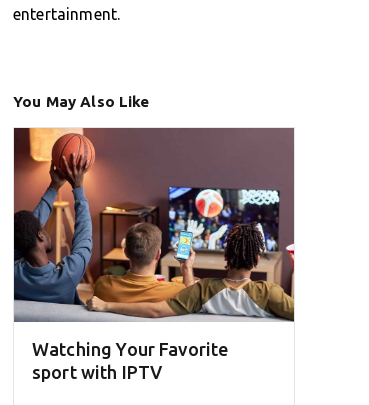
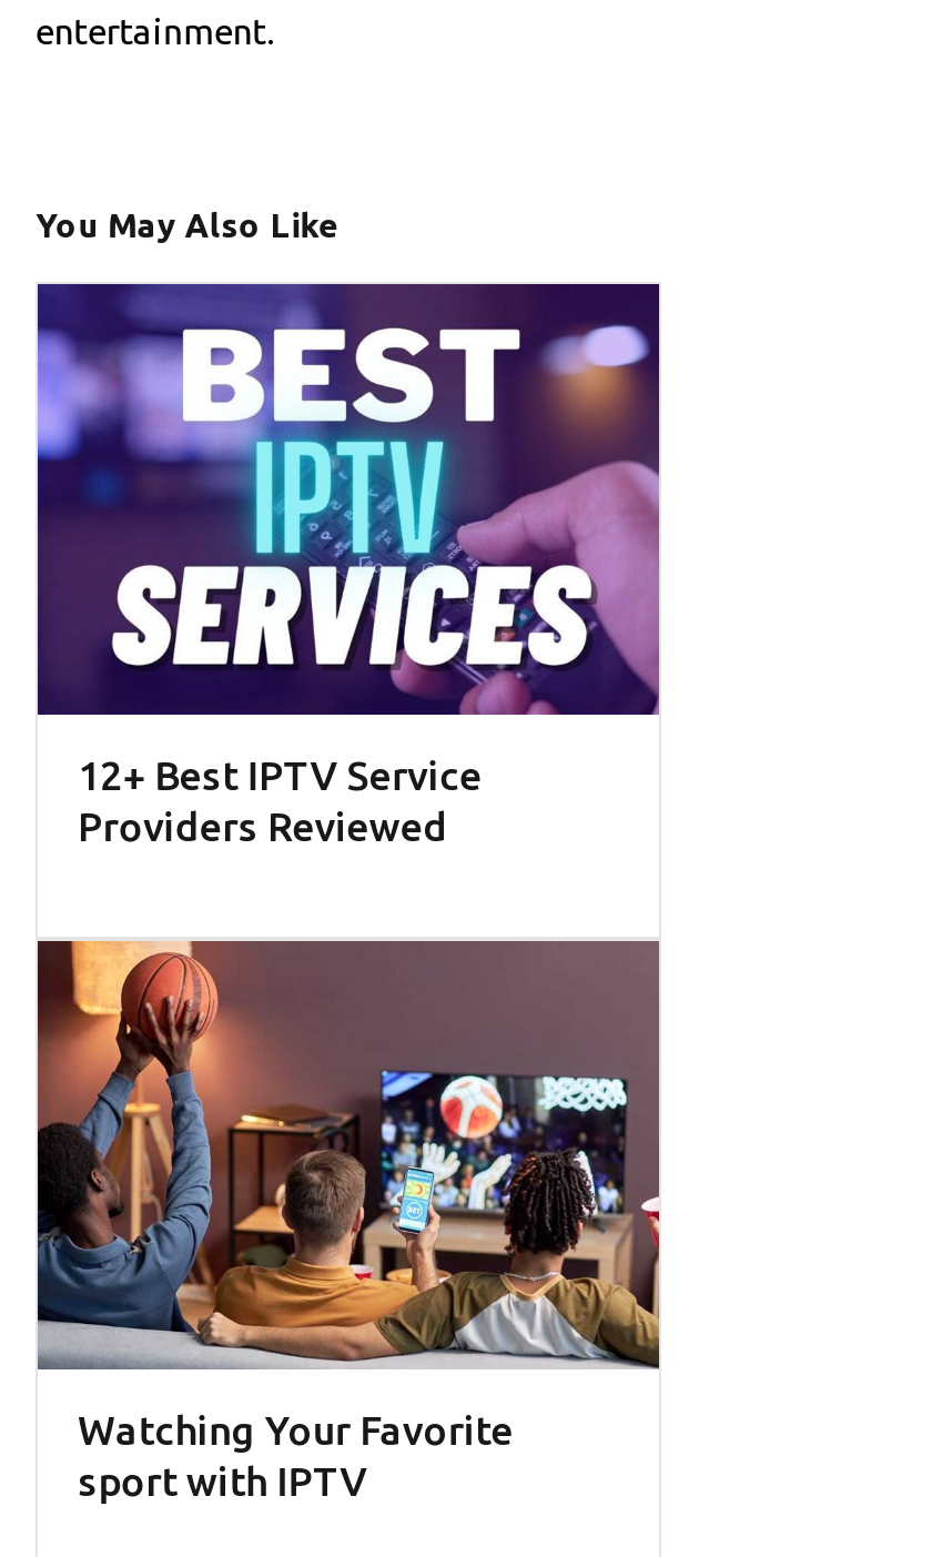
none -> [36,282,661,847] [image] | 12+ Best IPTV Service | Providers Reviewed

